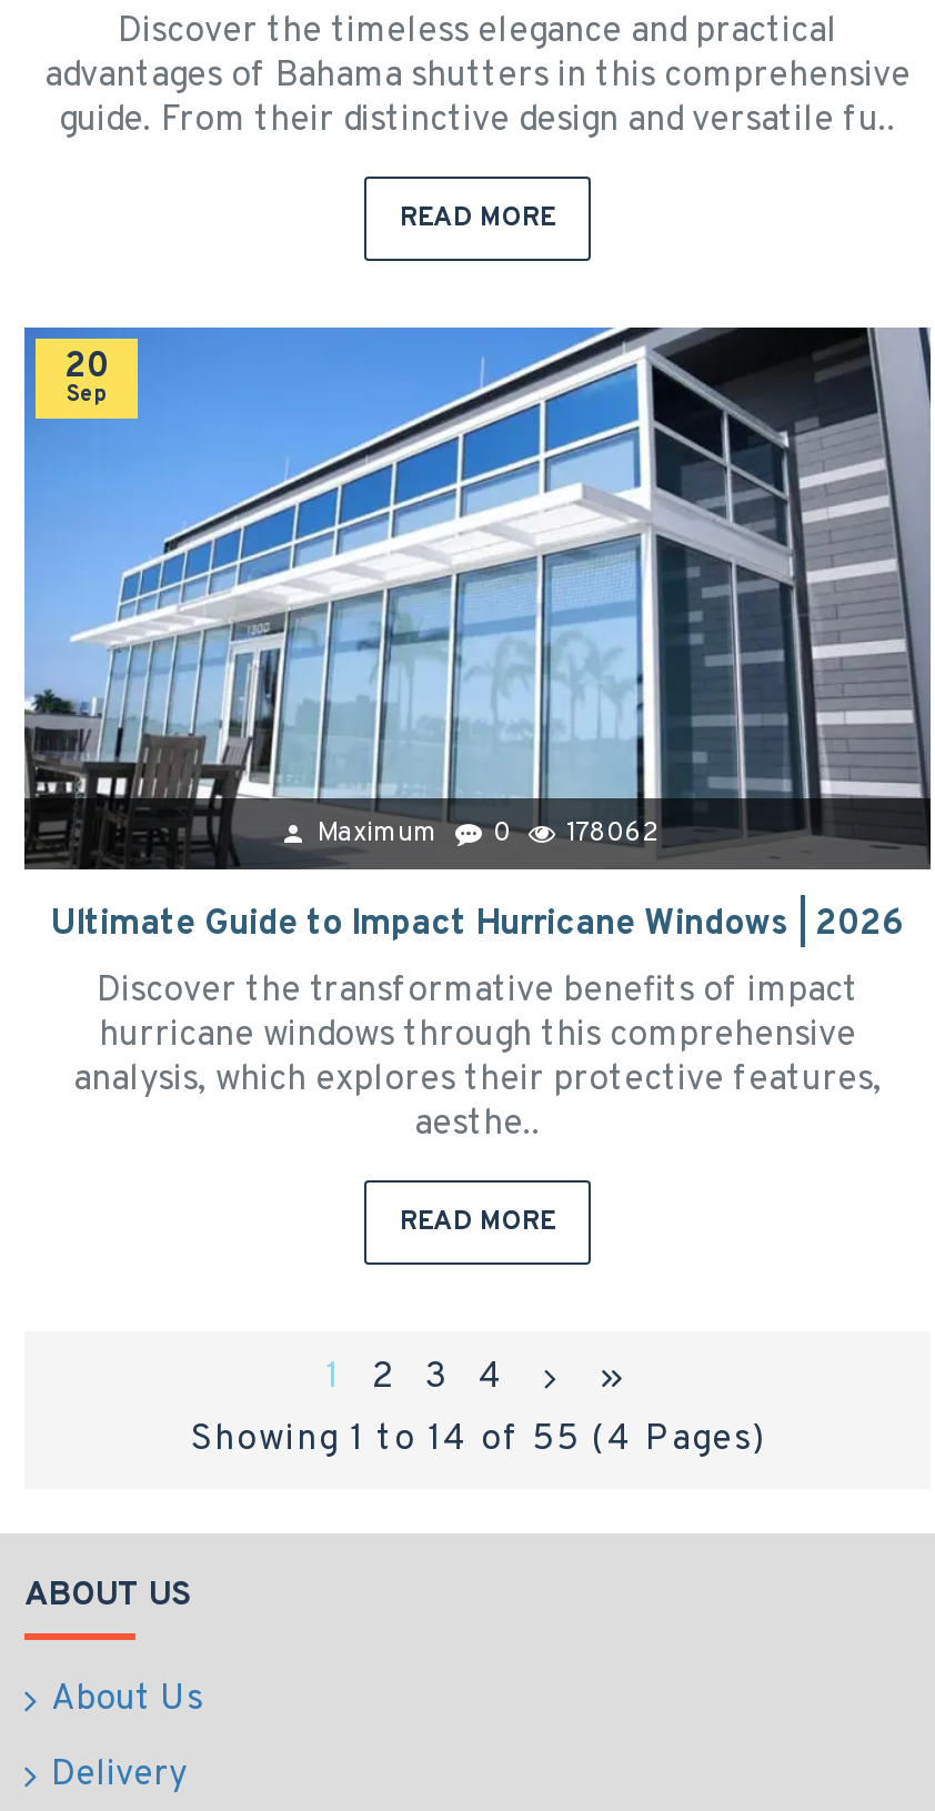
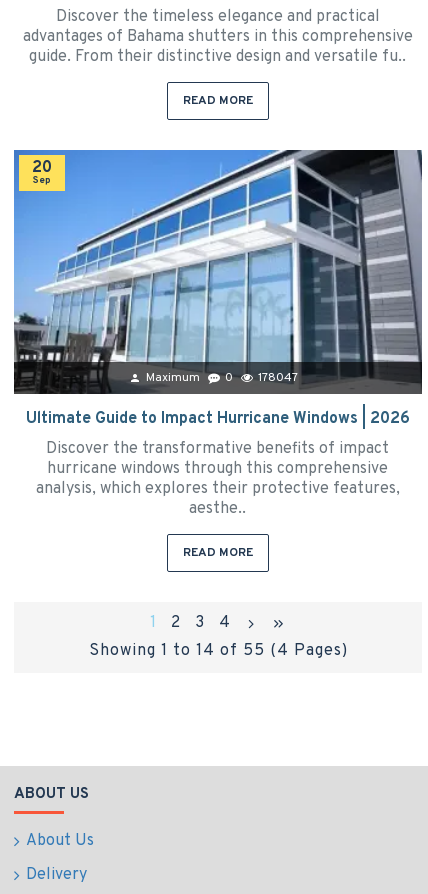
[318,816,657,851] Maximum 0 178062 -> [146,370,298,386] Maximum 0 178047

